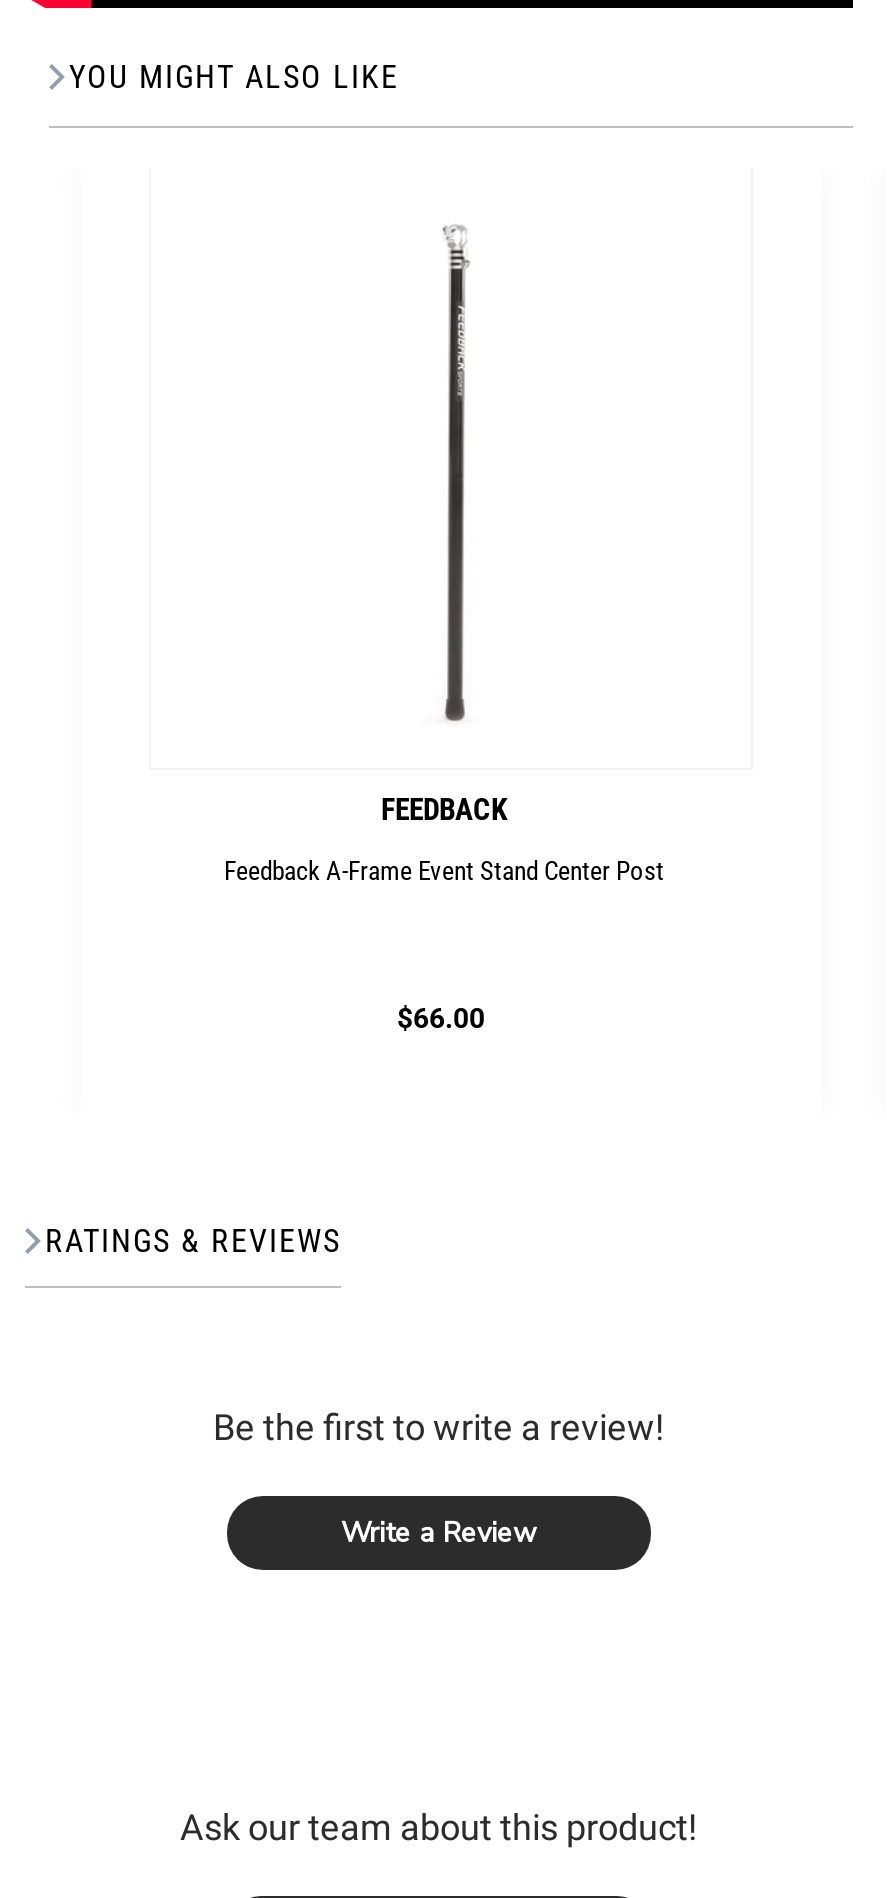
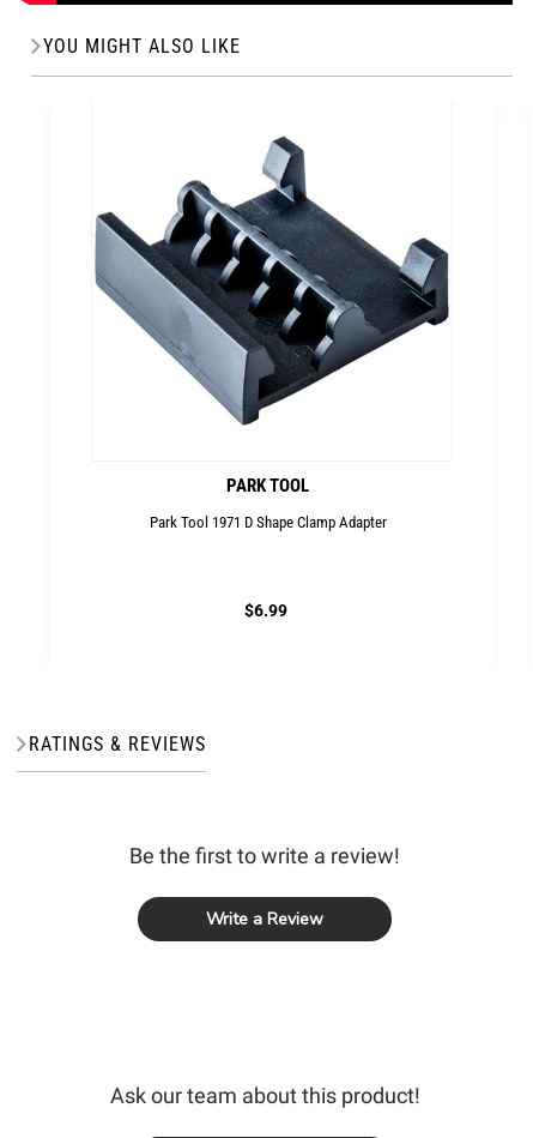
none -> [95,136,450,432] [image]
[381,792,507,828] FEEDBACK -> [226,475,309,496] PARK TOOL
[224,856,664,886] Feedback A-Frame Event Stand Center Post -> [149,513,386,531] Park Tool 1971 D Shape Clamp Adapter
[397,1002,485,1034] $66.00 -> [244,601,287,620] $6.99

